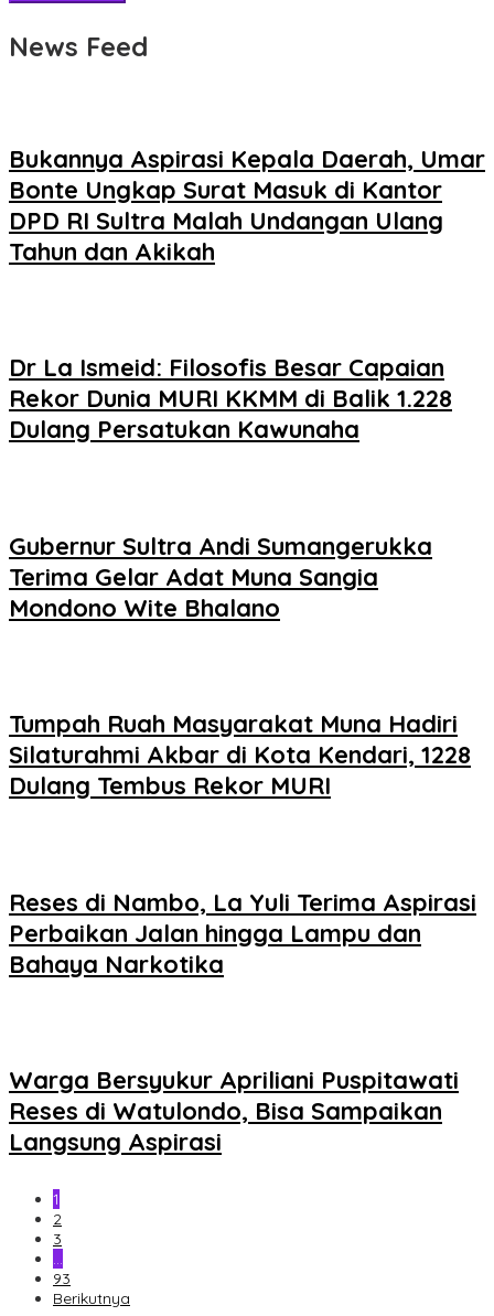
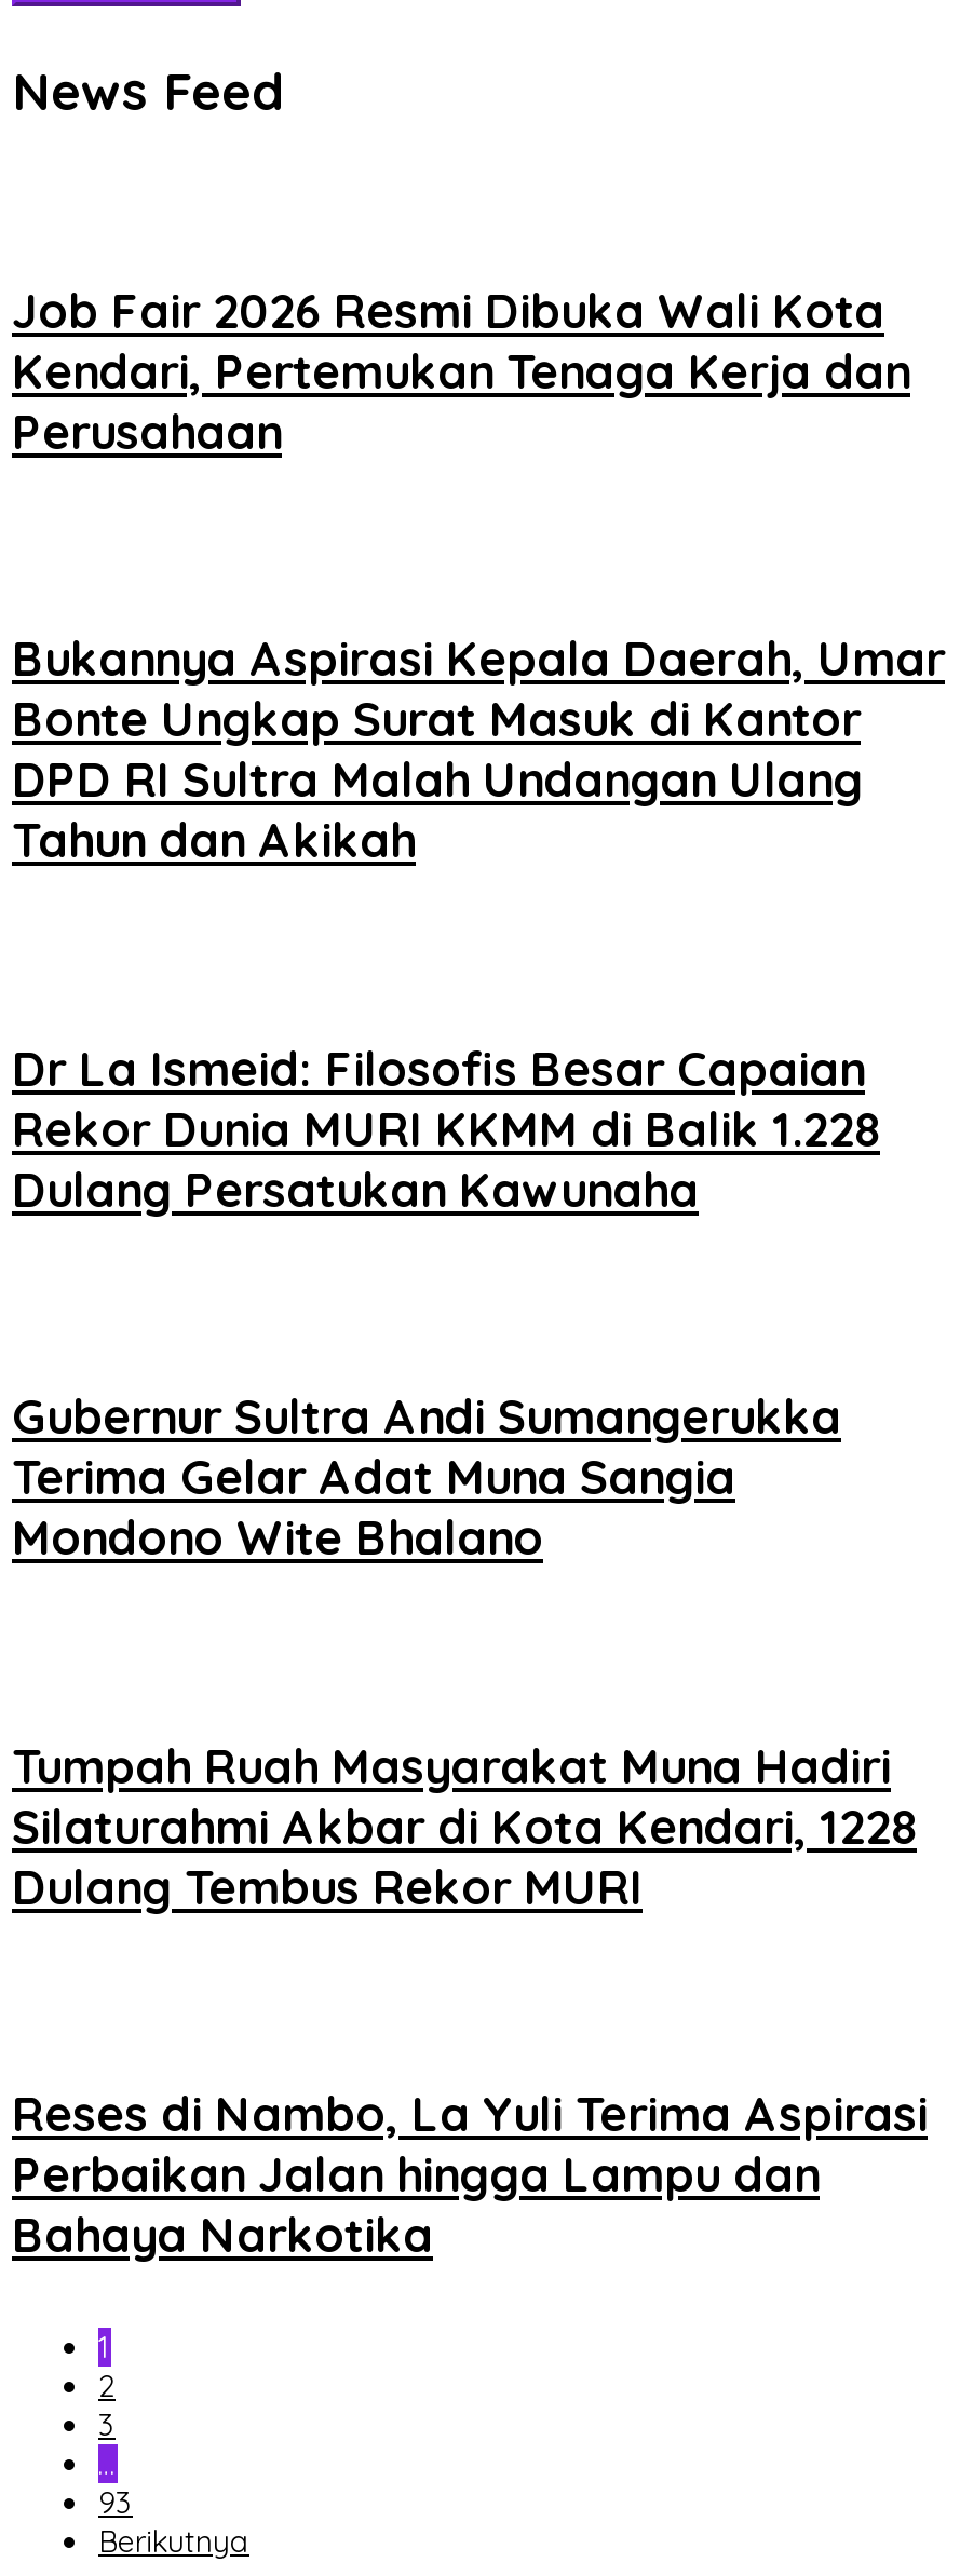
none -> [12,280,910,461] Job Fair 2026 Resmi Dibuka Wali Kota | Kendari, Pertemukan Tenaga Kerja dan | Perusahaan
moved [9,143,485,979] -> [12,628,945,2265]: Bukannya Aspirasi Kepala Daerah, Umar | Bonte Ungkap Surat Masuk di Kantor | DPD RI Sultra Malah Undangan Ulang | ... | Perbaikan Jalan hingga Lampu dan | Bahaya Narkotika
[9,1064,459,1157] Warga Bersyukur Apriliani Puspitawati | Reses di Watulondo, Bisa Sampaikan | Langsung Aspirasi -> none

